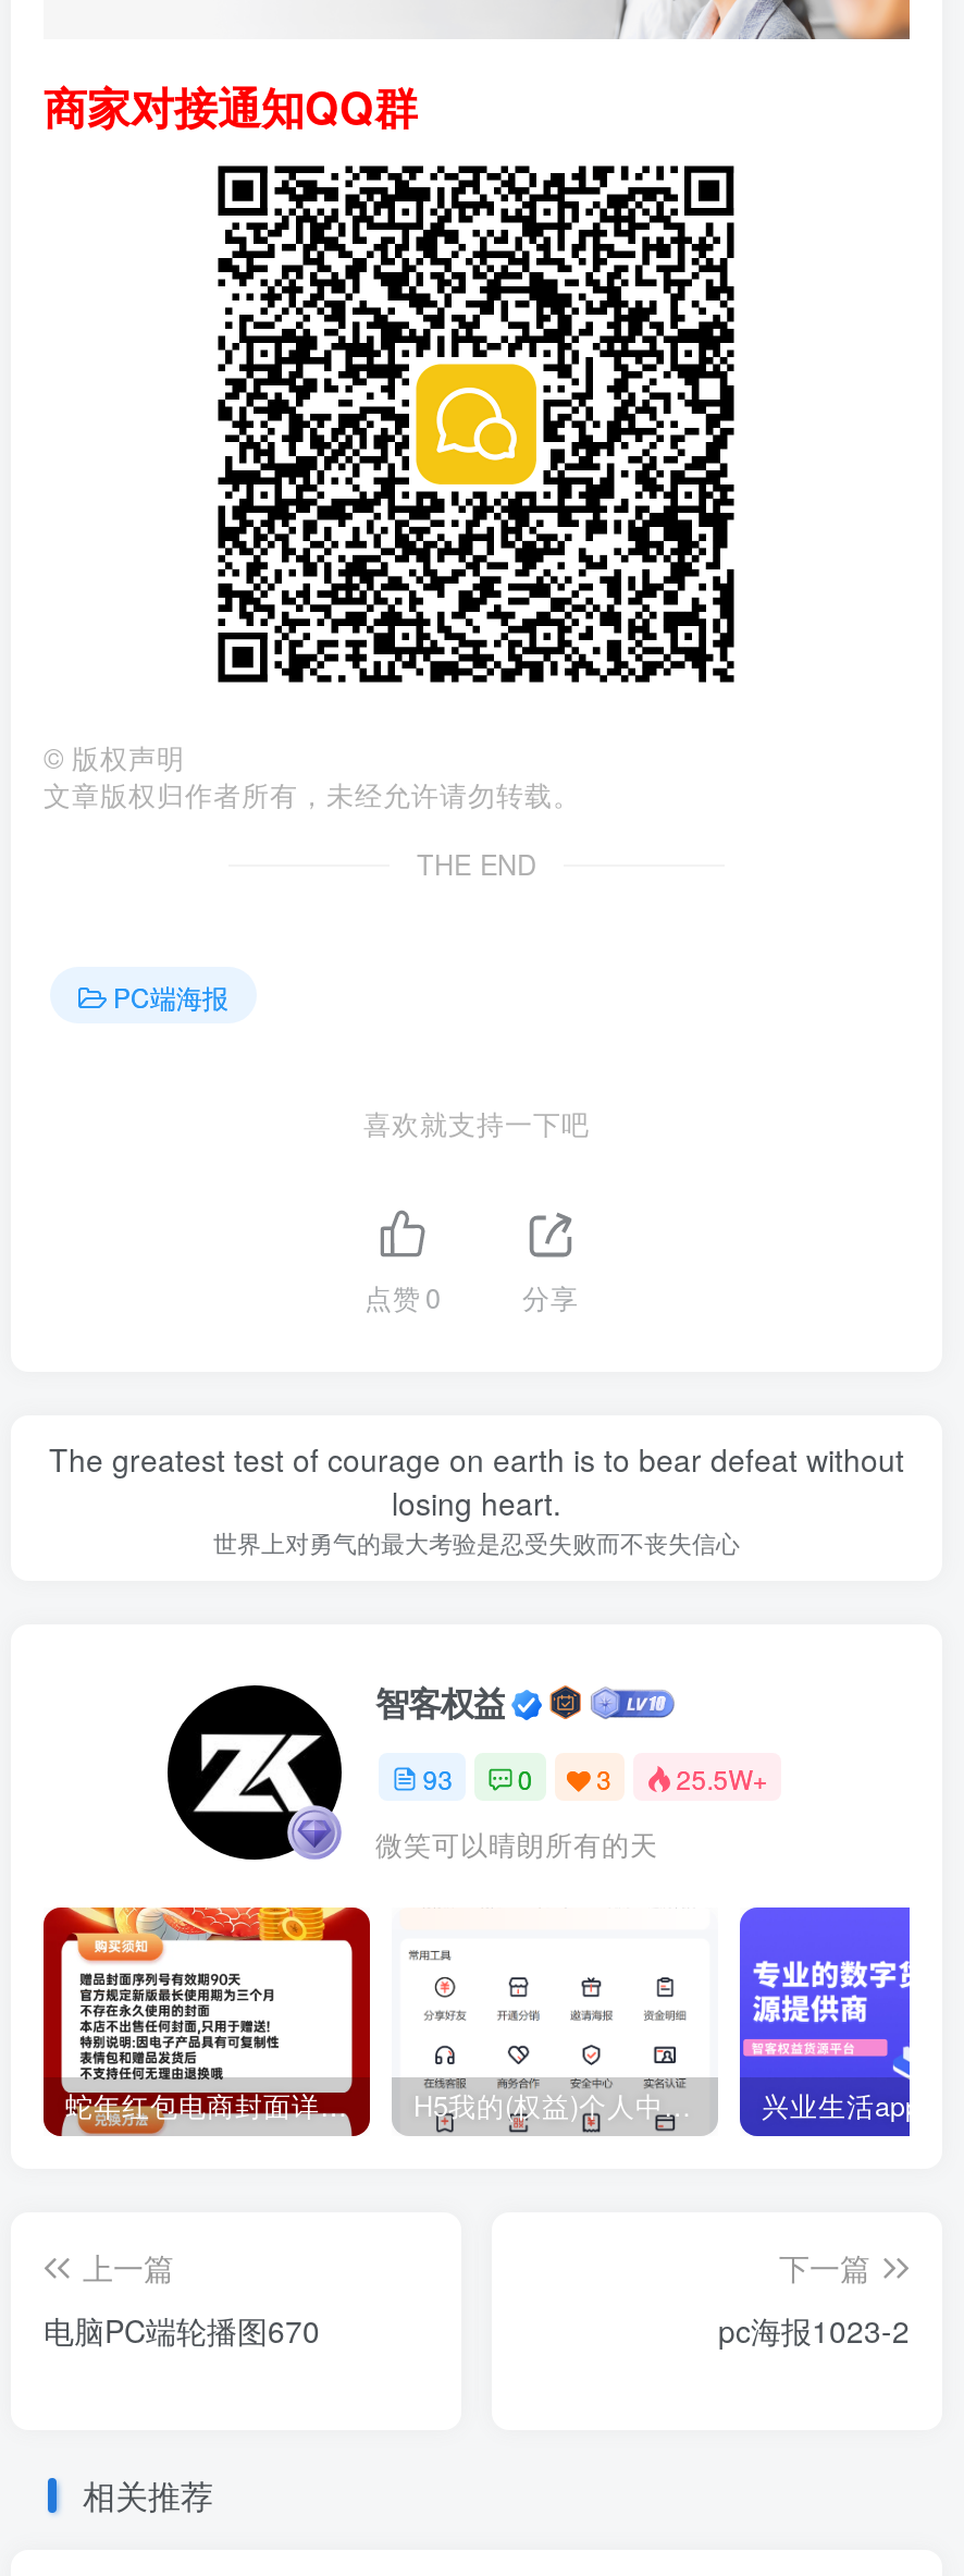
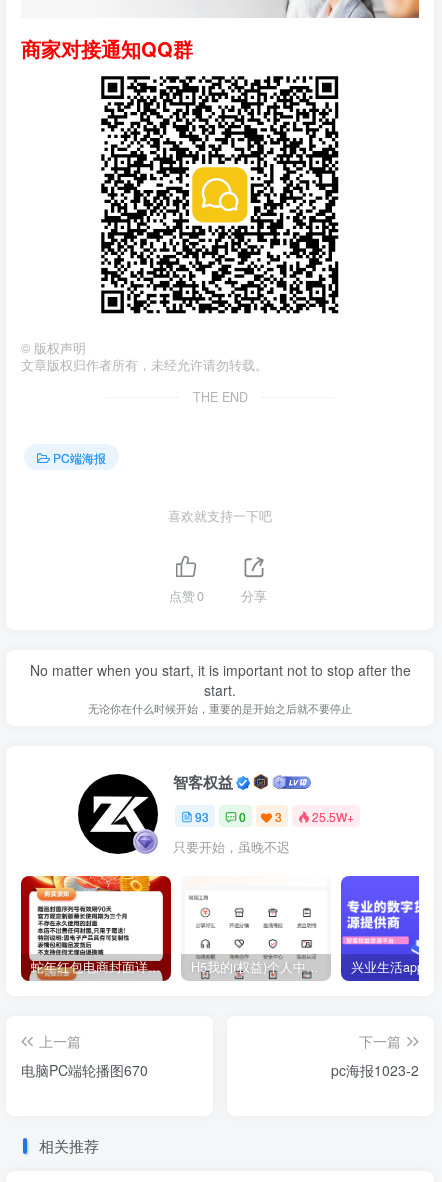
[49,1437,904,1559] The greatest test of courage on earth is to bear defeat without | losing heart. | 世界上对勇气的最大考验是忍受失败而不丧失信心 -> [29,660,410,716] No matter when you start, it is important not to stop after the | start. | 无论你在什么时候开始，重要的是开始之后就不要停止
[375,1826,658,1865] 微笑可以晴朗所有的天 -> [173,838,290,856] 只要开始，虽晚不迟

